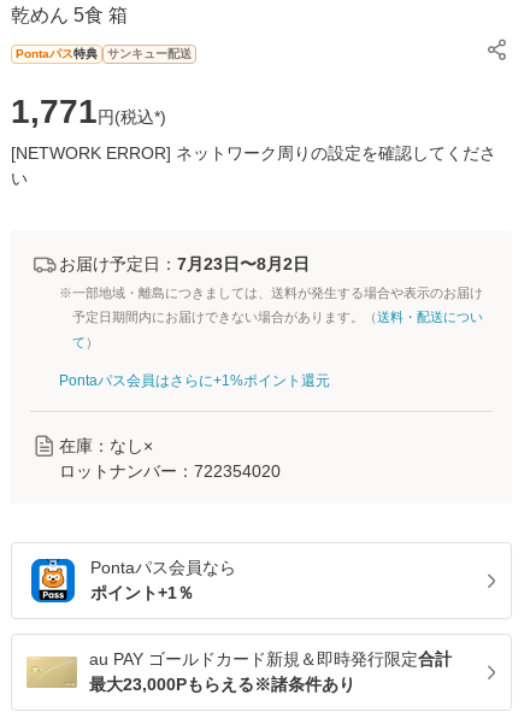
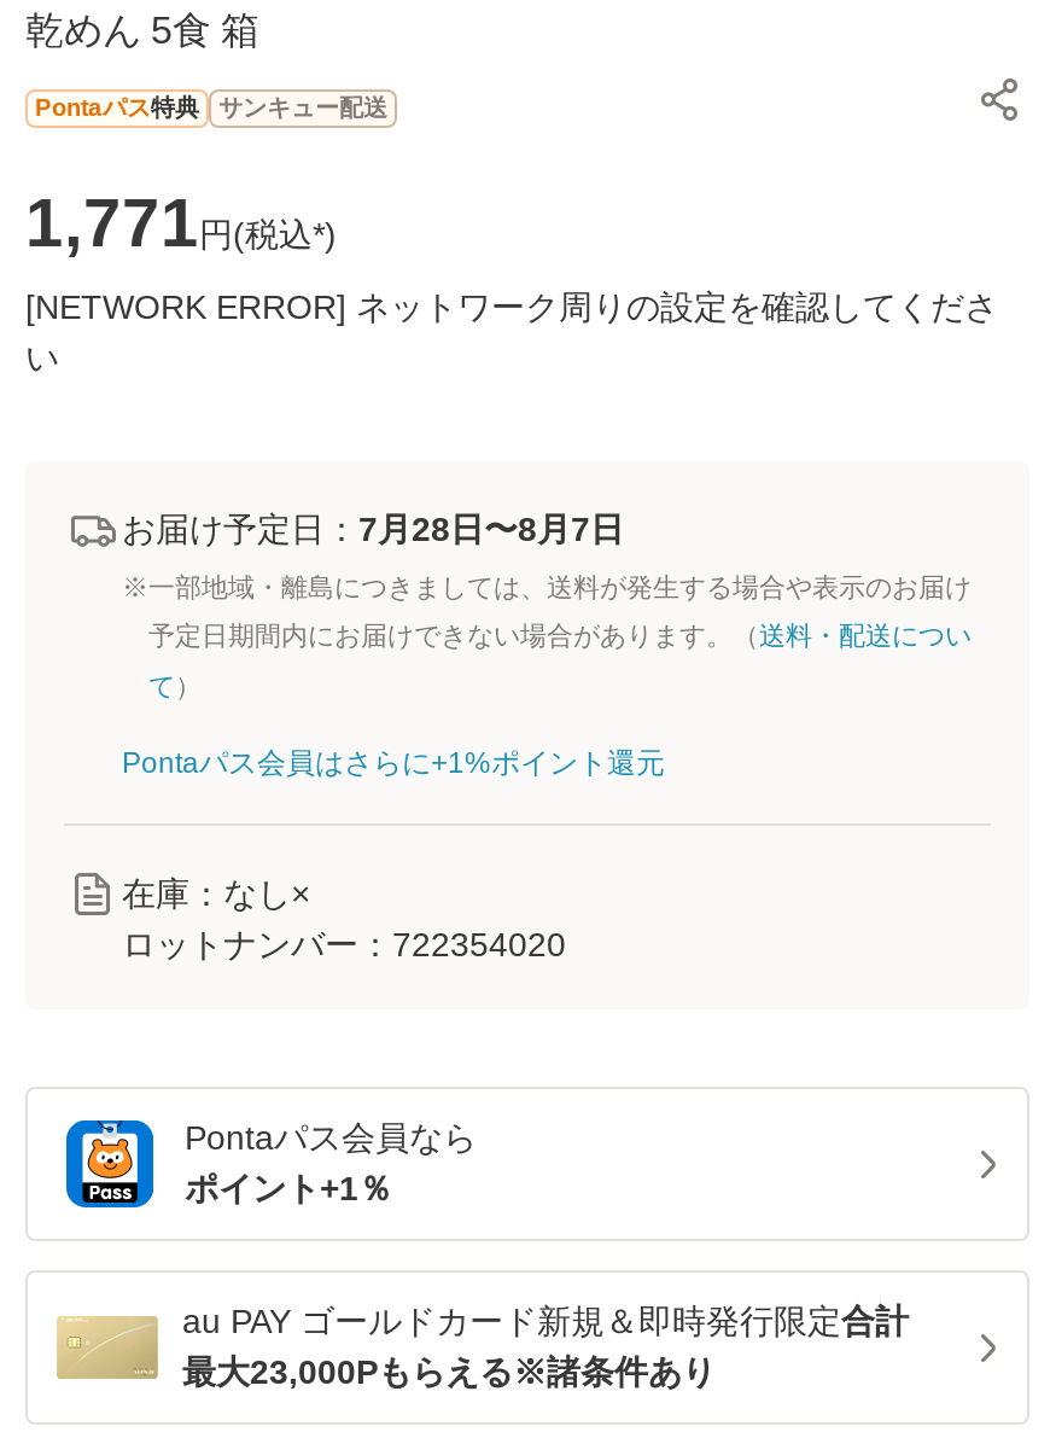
[59,254,310,274] お届け予定日：7月23日〜8月2日 -> [122,510,624,549] お届け予定日：7月28日〜8月7日

